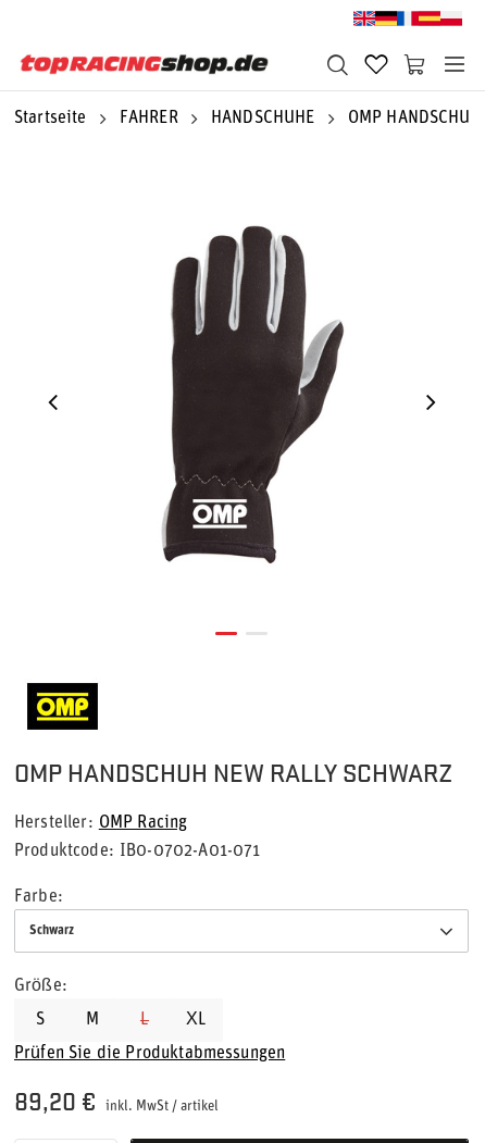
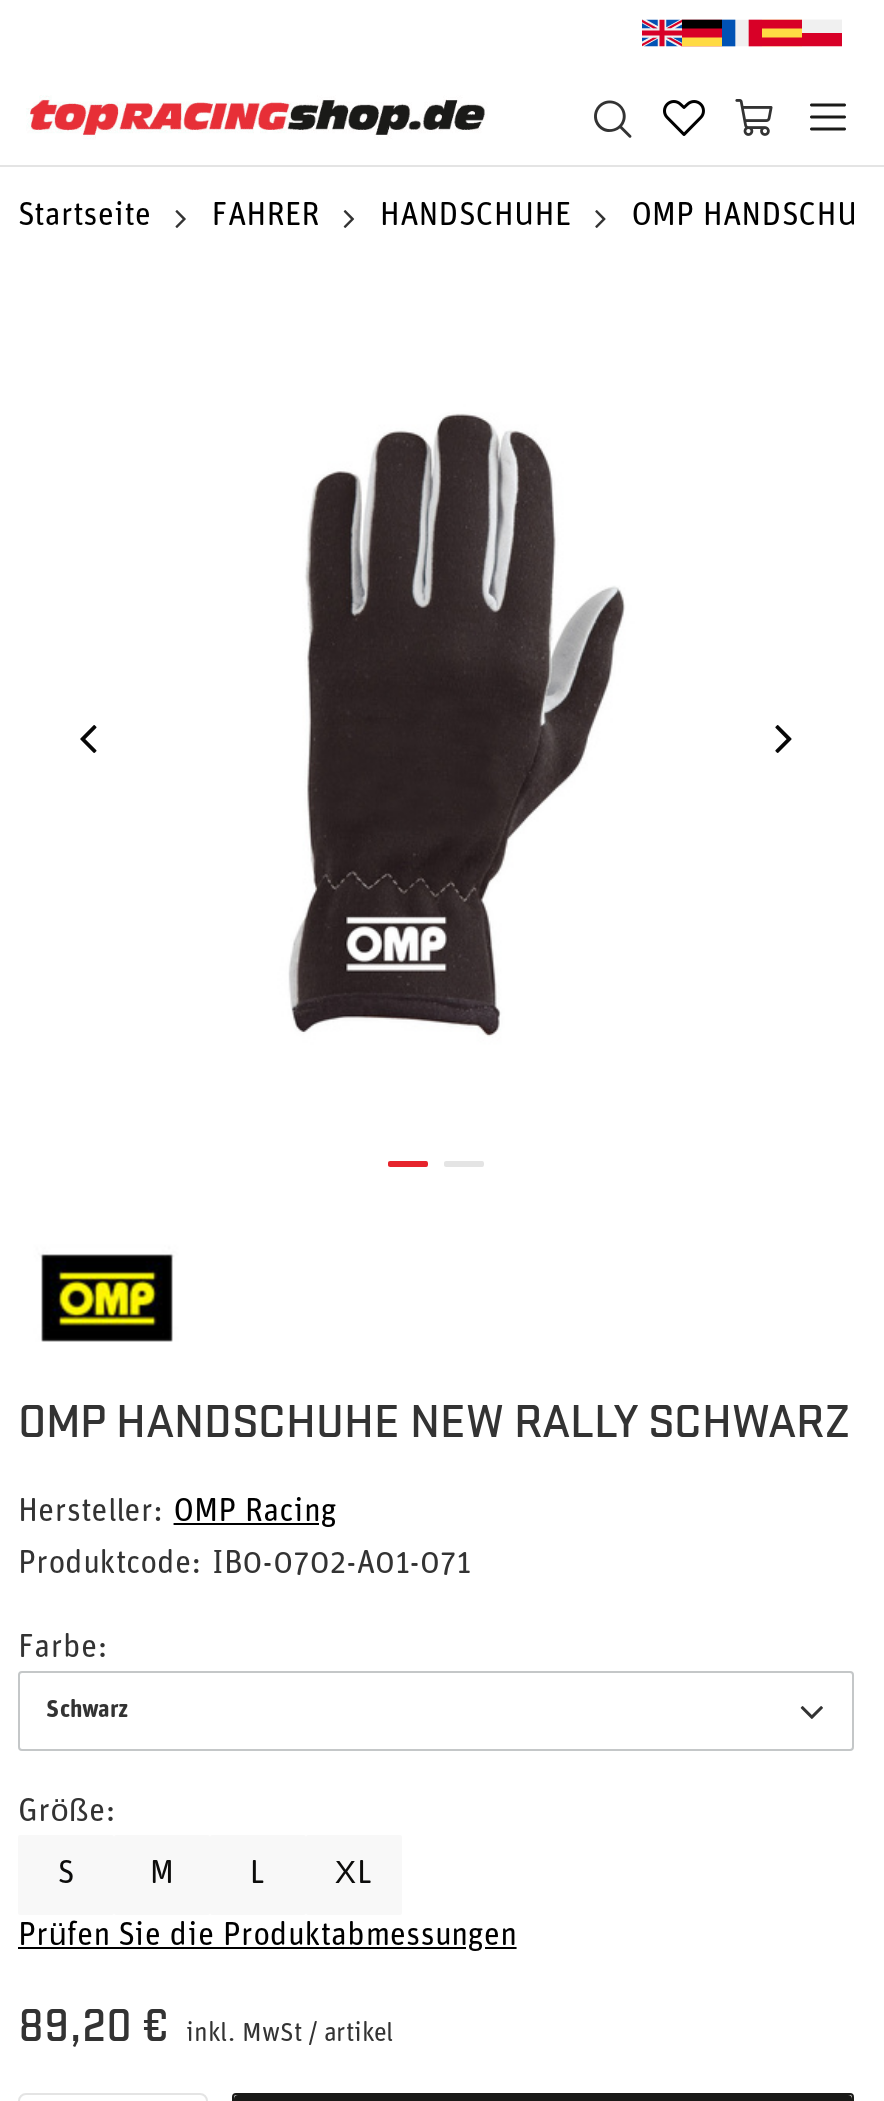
[14,756,452,788] OMP HANDSCHUH NEW RALLY SCHWARZ -> [18,1389,850,1449] OMP HANDSCHUHE NEW RALLY SCHWARZ

